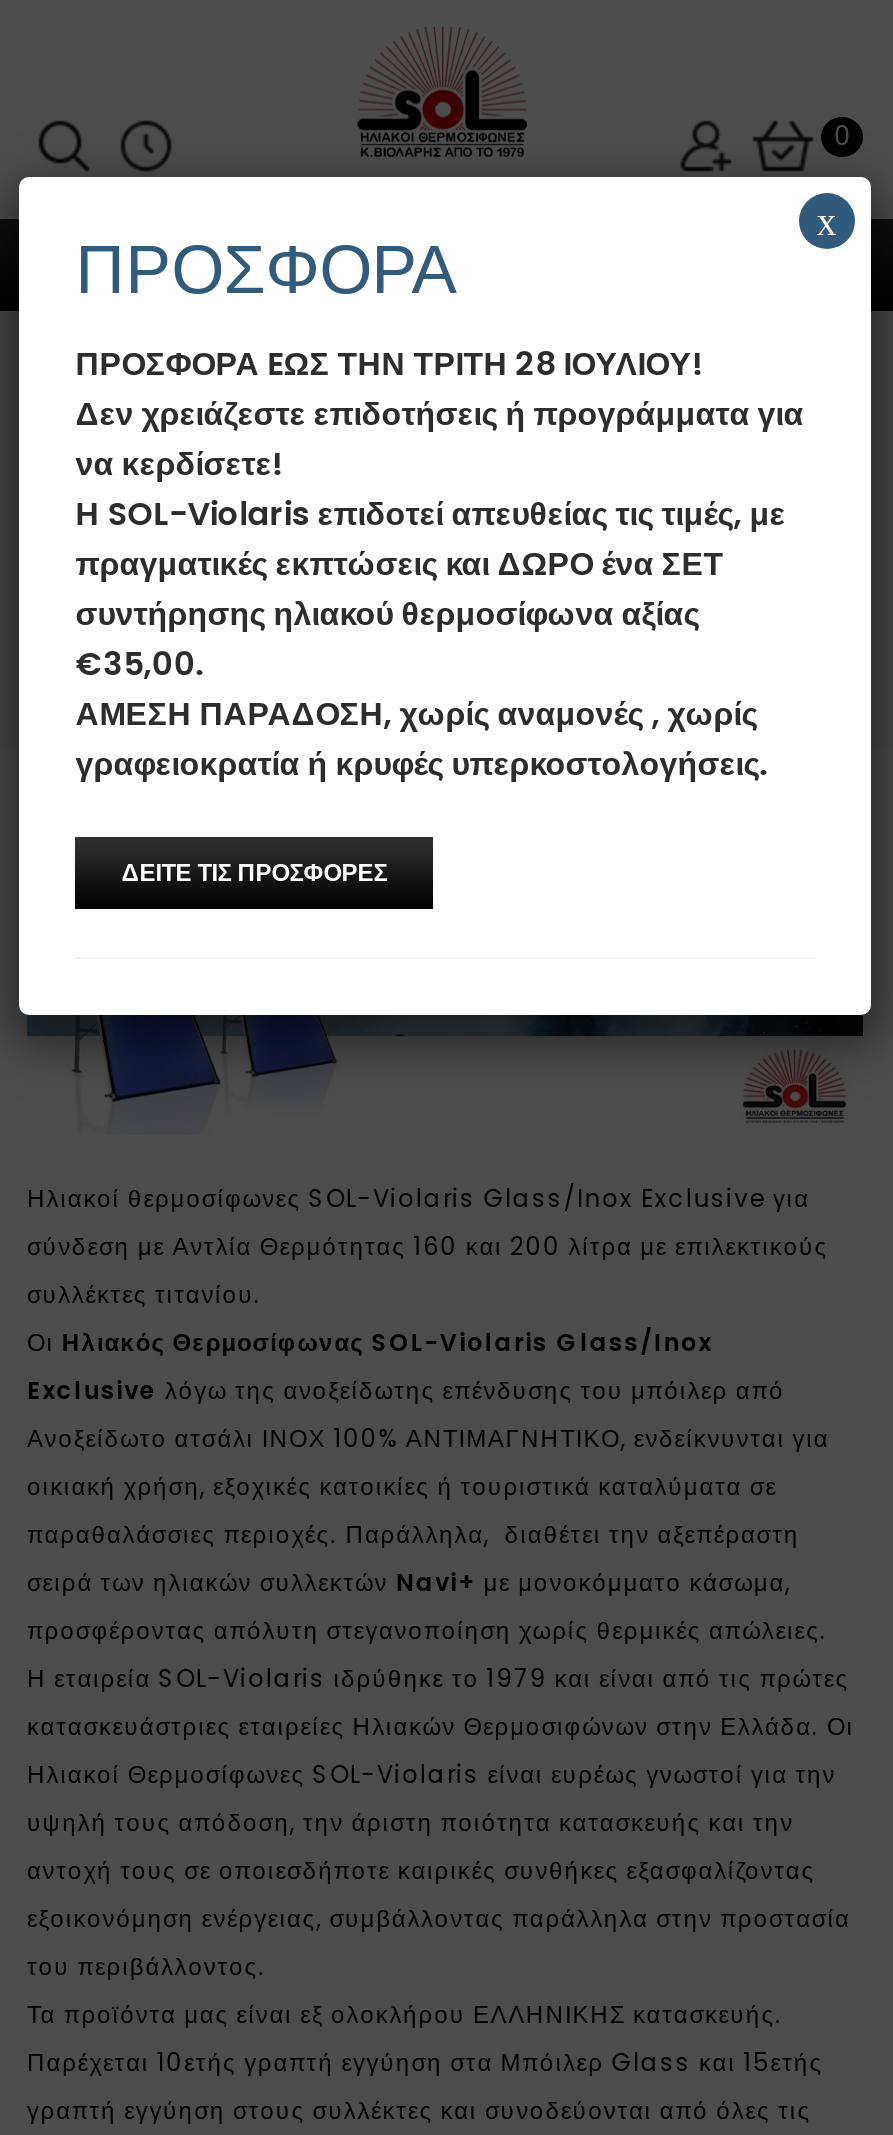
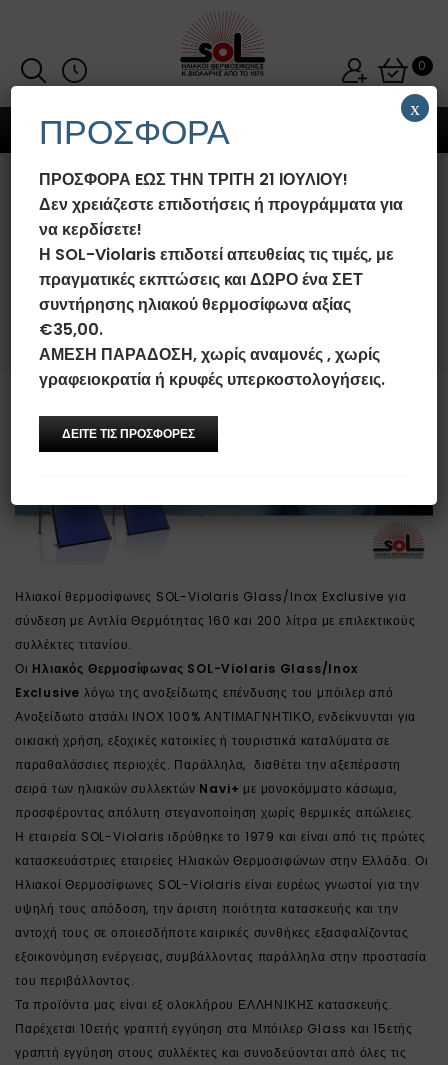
[75,341,701,387] ΠΡΟΣΦΟΡΑ EΩΣ ΤΗΝ ΤΡΙΤΗ 28 ΙΟΥΛΙΟΥ! -> [39,168,348,191] ΠΡΟΣΦΟΡΑ EΩΣ ΤΗΝ ΤΡΙΤΗ 21 ΙΟΥΛΙΟΥ!

